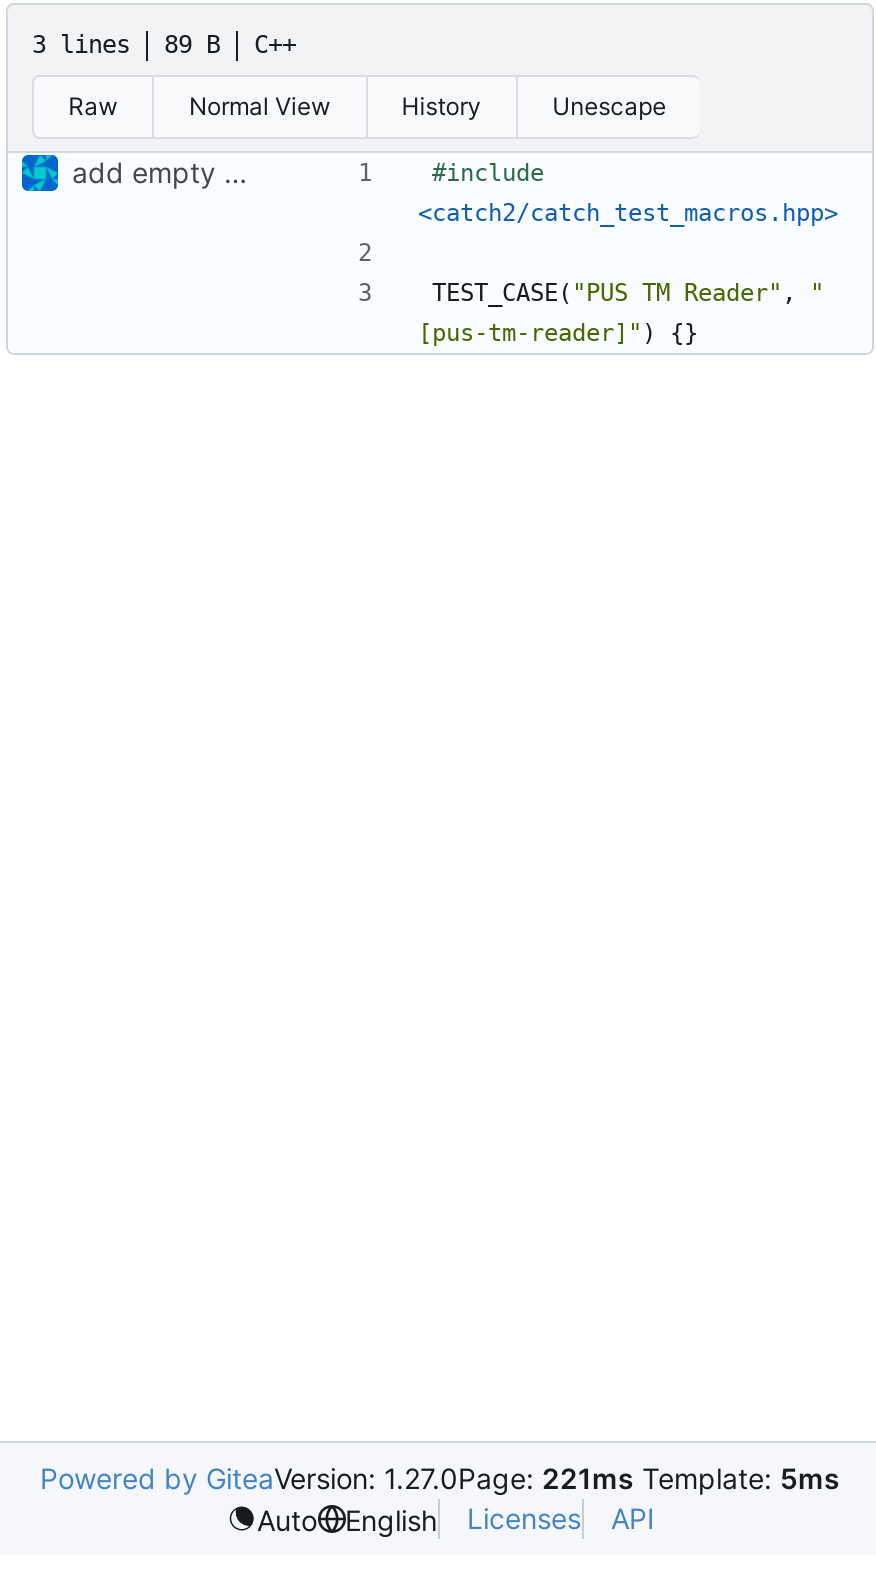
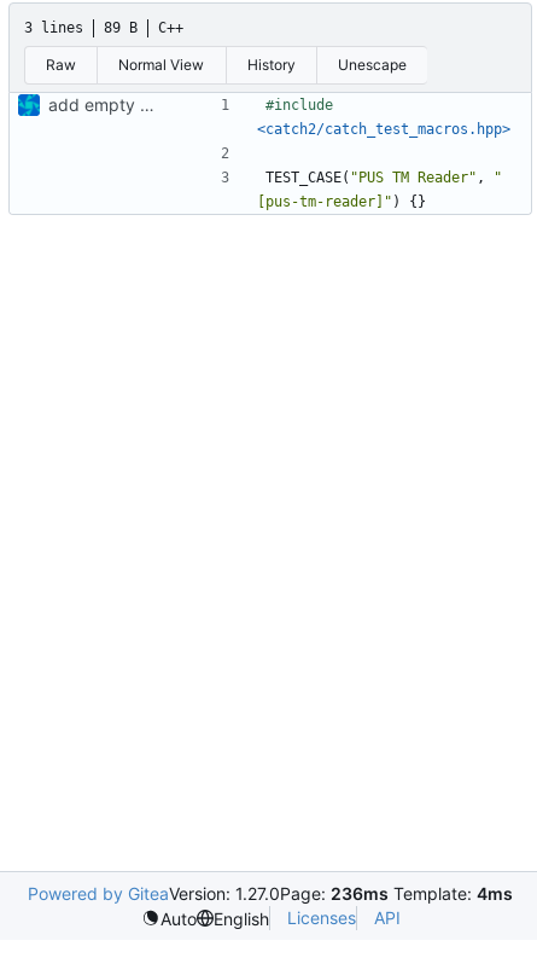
[40,1461,840,1495] Powered by GiteaVersion: 1.27.0Page: 221ms Template: 5ms -> [28,883,513,904] Powered by GiteaVersion: 1.27.0Page: 236ms Template: 4ms

